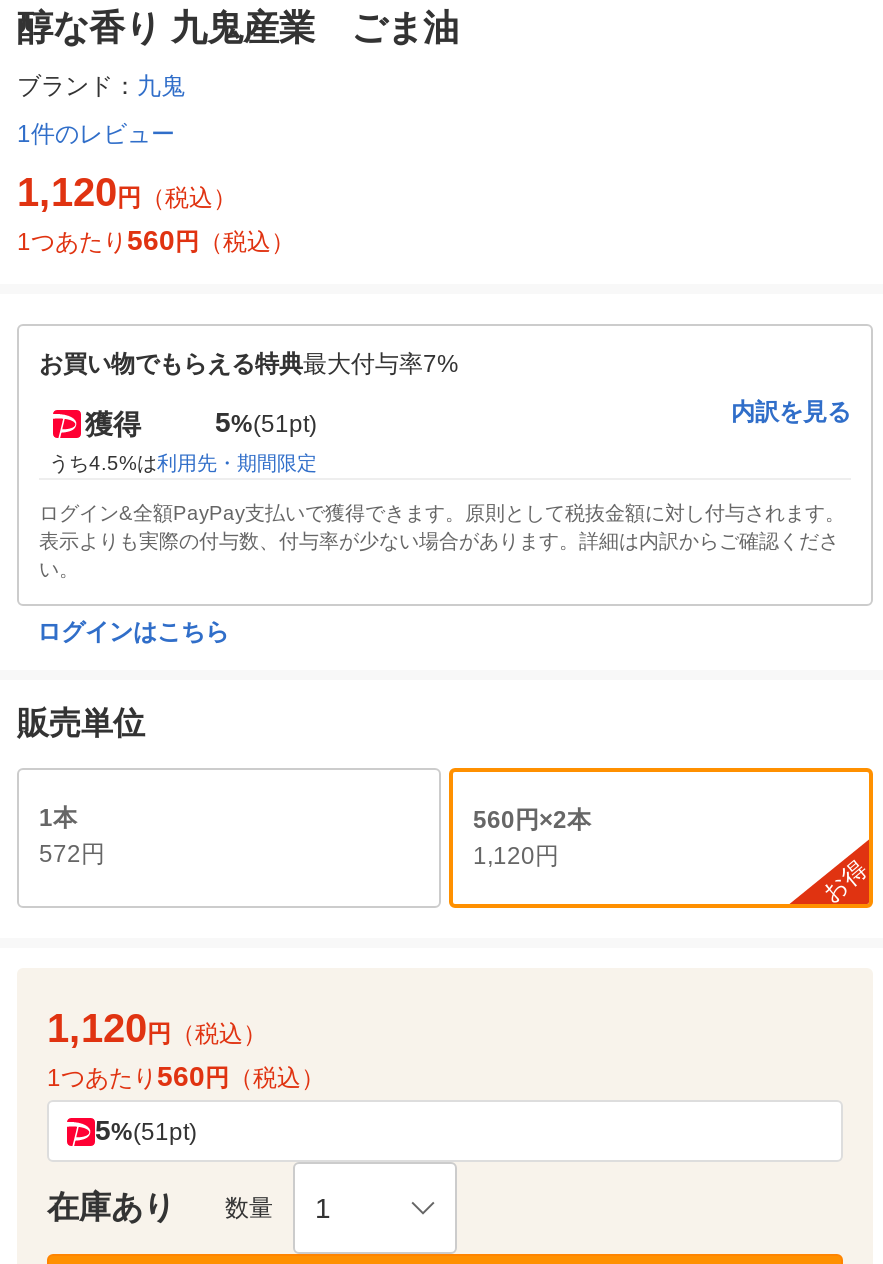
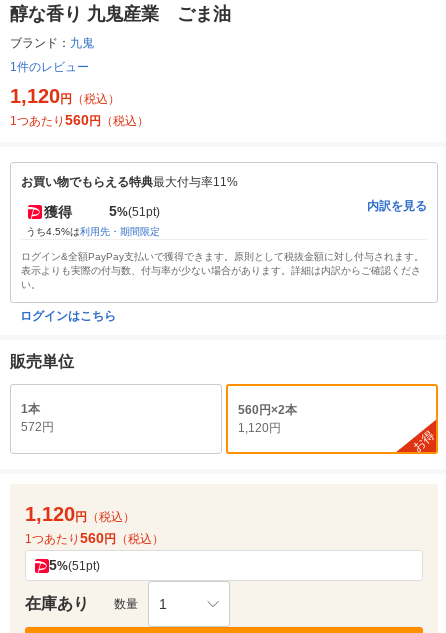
[39,351,459,379] お買い物でもらえる特典最大付与率7% -> [21,175,238,189] お買い物でもらえる特典最大付与率11%

